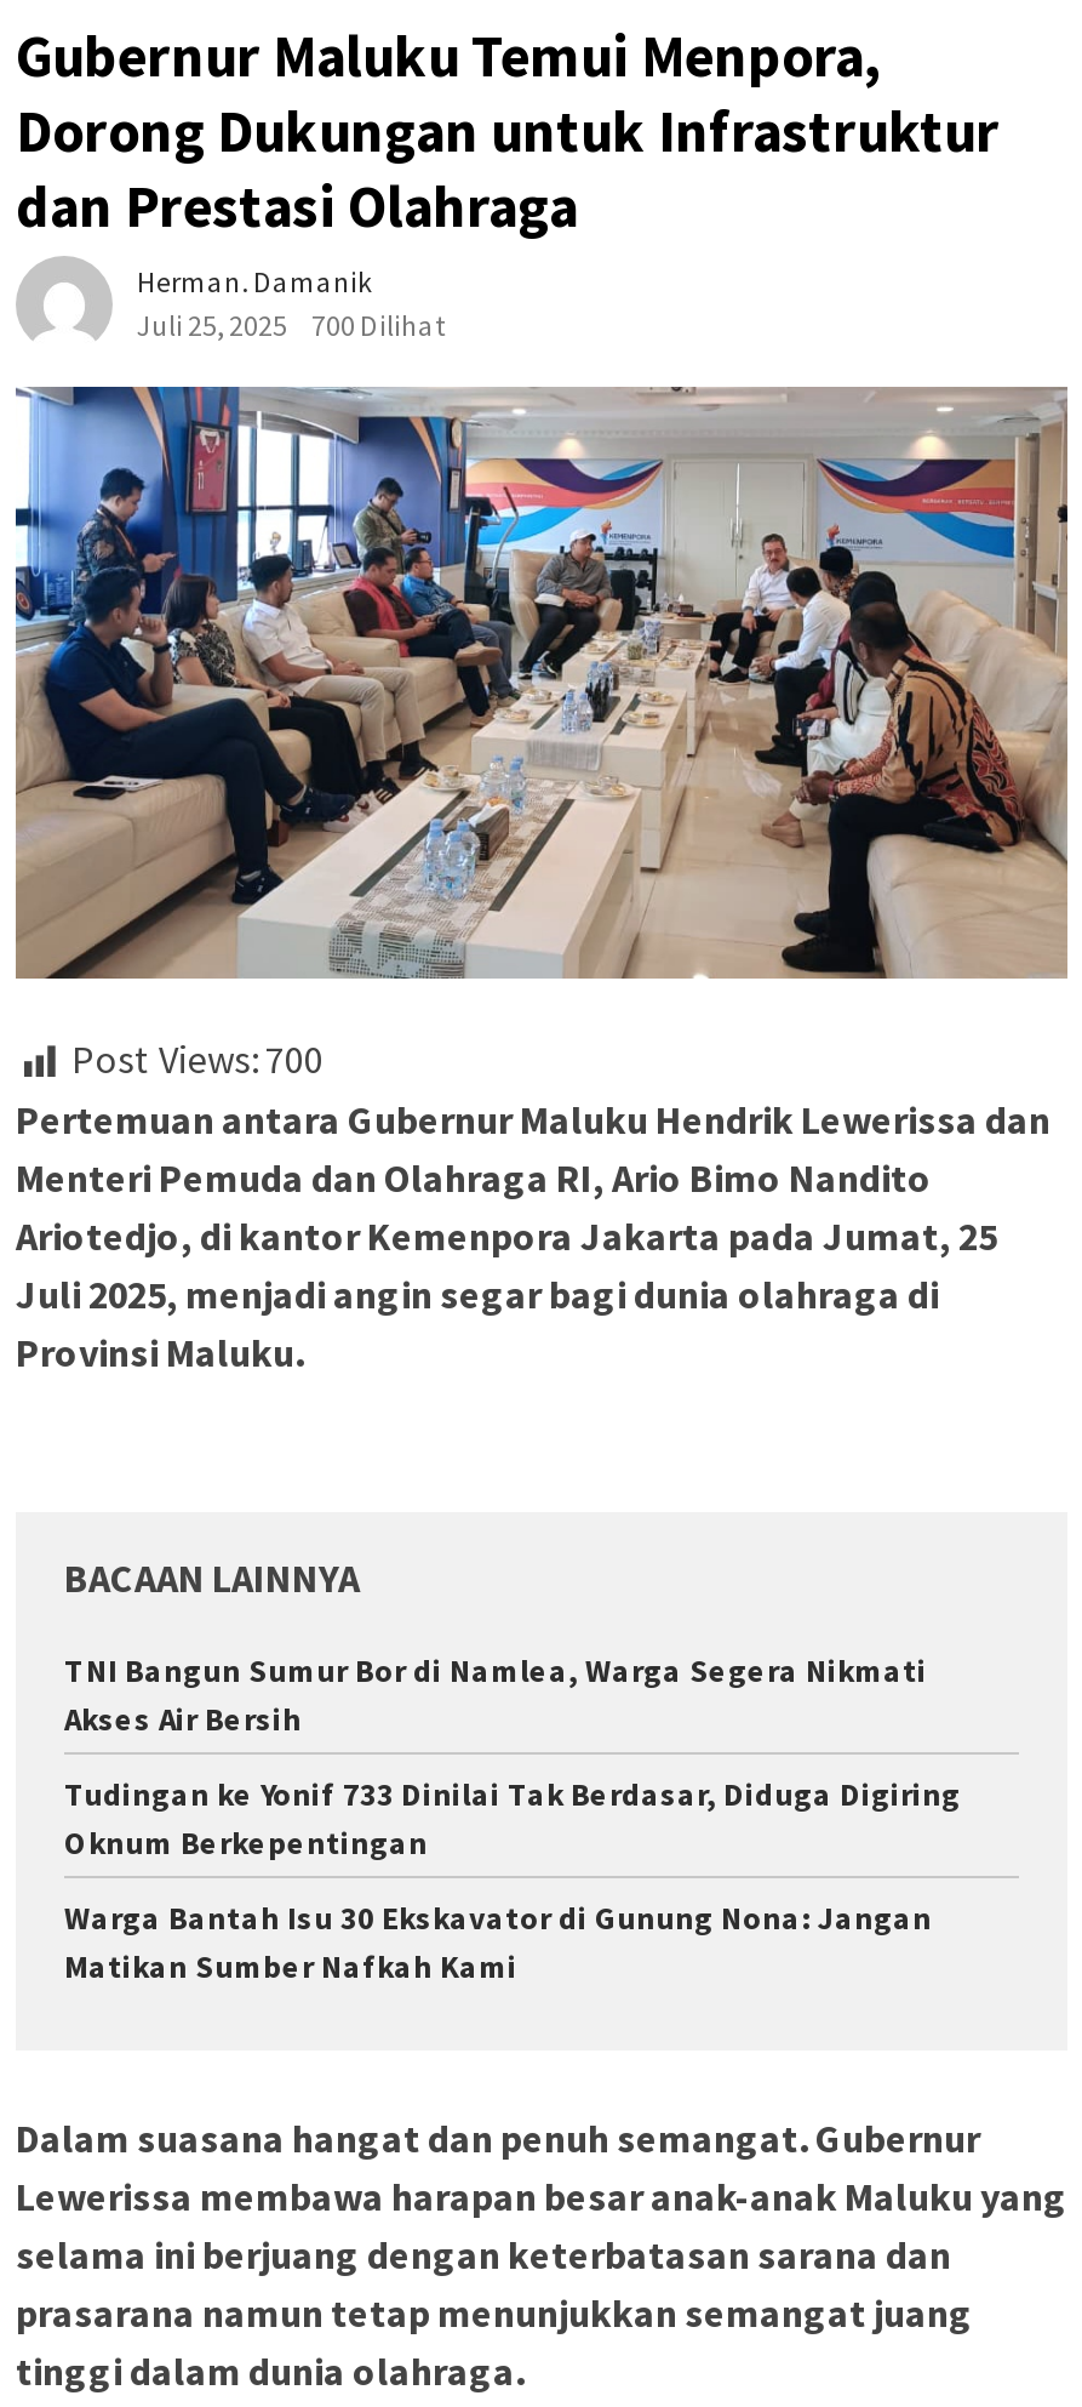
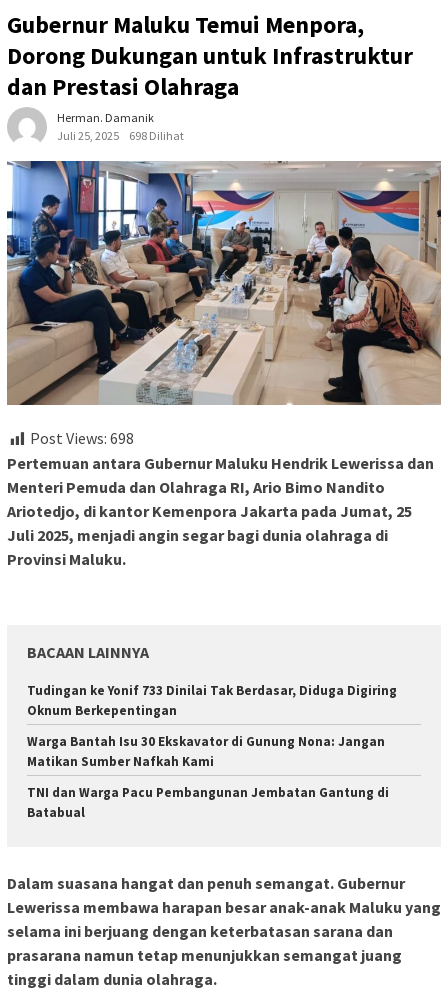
[137,308,445,344] Juli 25, 2025 700 Dilihat -> [57,128,184,143] Juli 25, 2025 698 Dilihat
[71,1036,324,1084] Post Views: 700 -> [30,428,134,448] Post Views: 698
[64,1649,927,1739] TNI Bangun Sumur Bor di Namlea, Warga Segera Nikmati | Akses Air Bersih -> none
moved [64,1773,961,1986] -> [27,682,397,770]: Tudingan ke Yonif 733 Dinilai Tak Berdasar, Diduga Digiring | Oknum Berkepentingan | Warga Bantah Isu 30 Ekskavator di Gunung Nona: Jangan | Matikan Sumber Nafkah Kami
none -> [27,784,389,821] TNI dan Warga Pacu Pembangunan Jembatan Gantung di | Batabual

